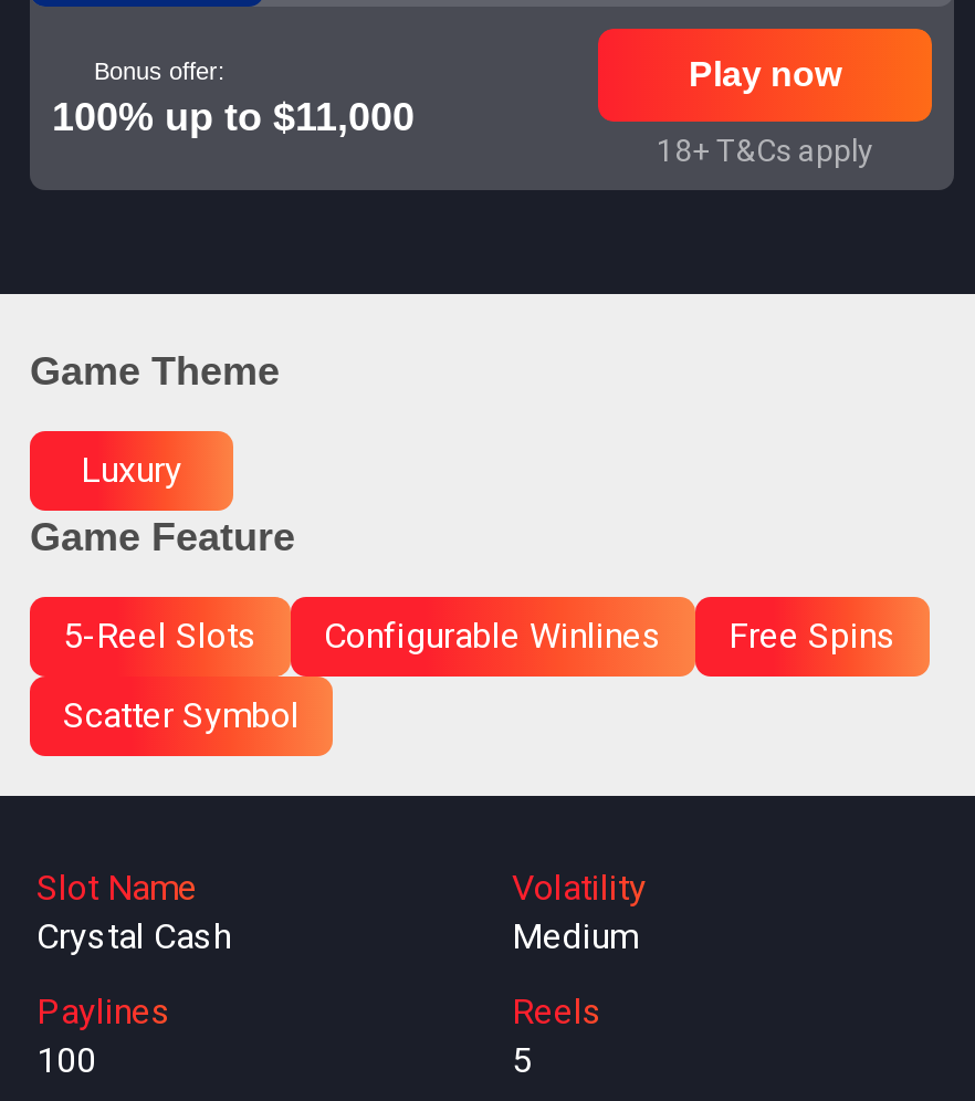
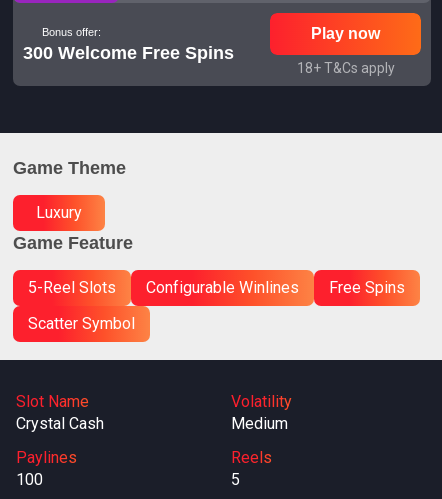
[52,95,415,139] 100% up to $11,000 -> [23,43,234,63] 300 Welcome Free Spins

